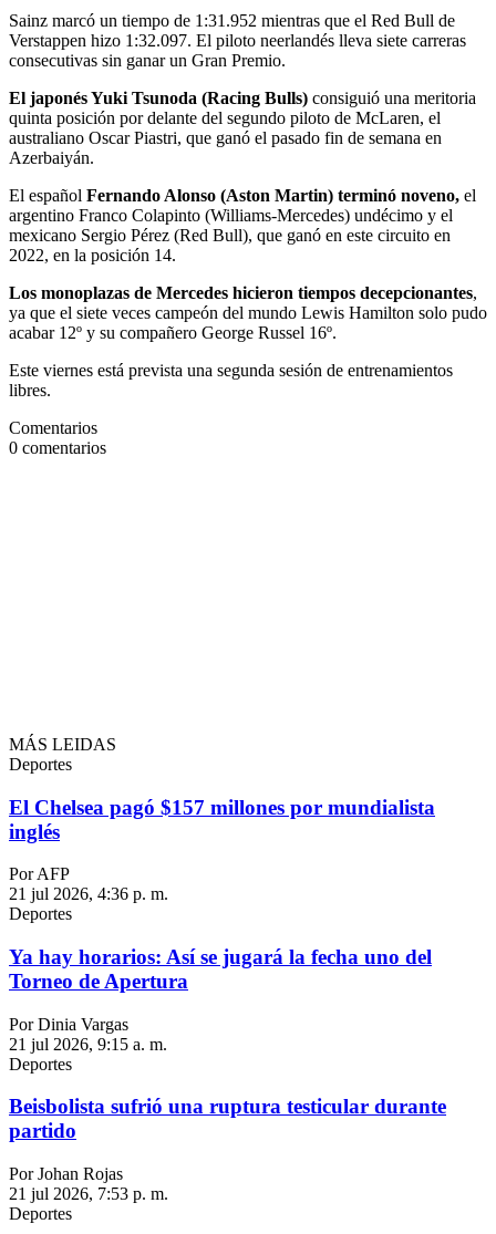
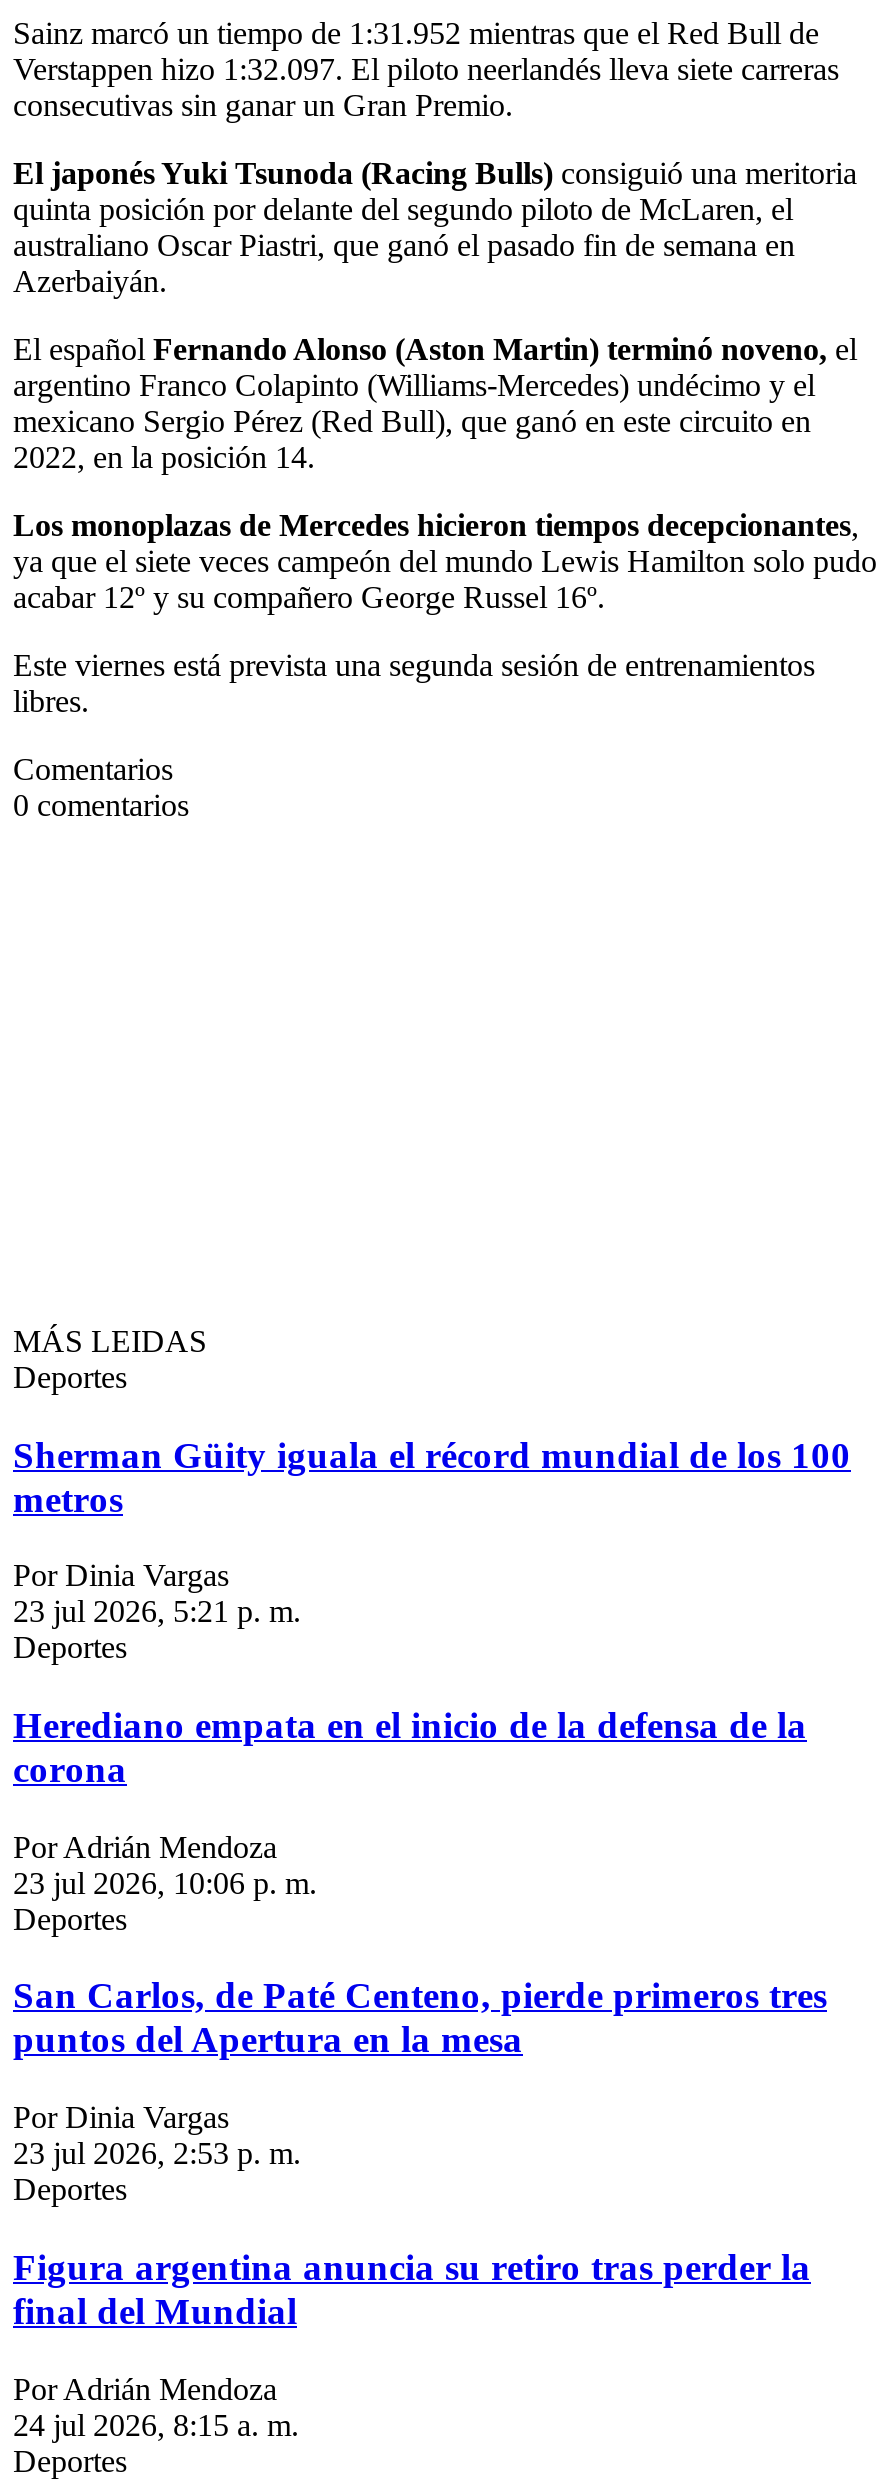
[9,795,435,843] El Chelsea pagó $157 millones por mundialista | inglés -> [13,1433,851,1519] Sherman Güity iguala el récord mundial de los 100 | metros
[9,865,168,903] Por AFP | 21 jul 2026, 4:36 p. m. -> [13,1558,301,1628] Por Dinia Vargas | 23 jul 2026, 5:21 p. m.
[9,945,432,993] Ya hay horarios: Así se jugará la fecha uno del | Torneo de Apertura -> [13,1704,827,2061] Herediano empata en el inicio de la defensa de la | corona | Por Adrián Mendoza | 23 jul 2026, 10:06 p. m. | Deportes | San Carlos, de Paté Centeno, pierde primeros tres | puntos del Apertura en la mesa
[9,1034,167,1053] 21 jul 2026, 9:15 a. m. -> [13,2136,301,2170] 23 jul 2026, 2:53 p. m.
[9,1095,446,1143] Beisbolista sufrió una ruptura testicular durante | partido -> [13,2246,811,2332] Figura argentina anuncia su retiro tras perder la | final del Mundial
[9,1164,168,1203] Por Johan Rojas | 21 jul 2026, 7:53 p. m. -> [13,2371,299,2441] Por Adrián Mendoza | 24 jul 2026, 8:15 a. m.

